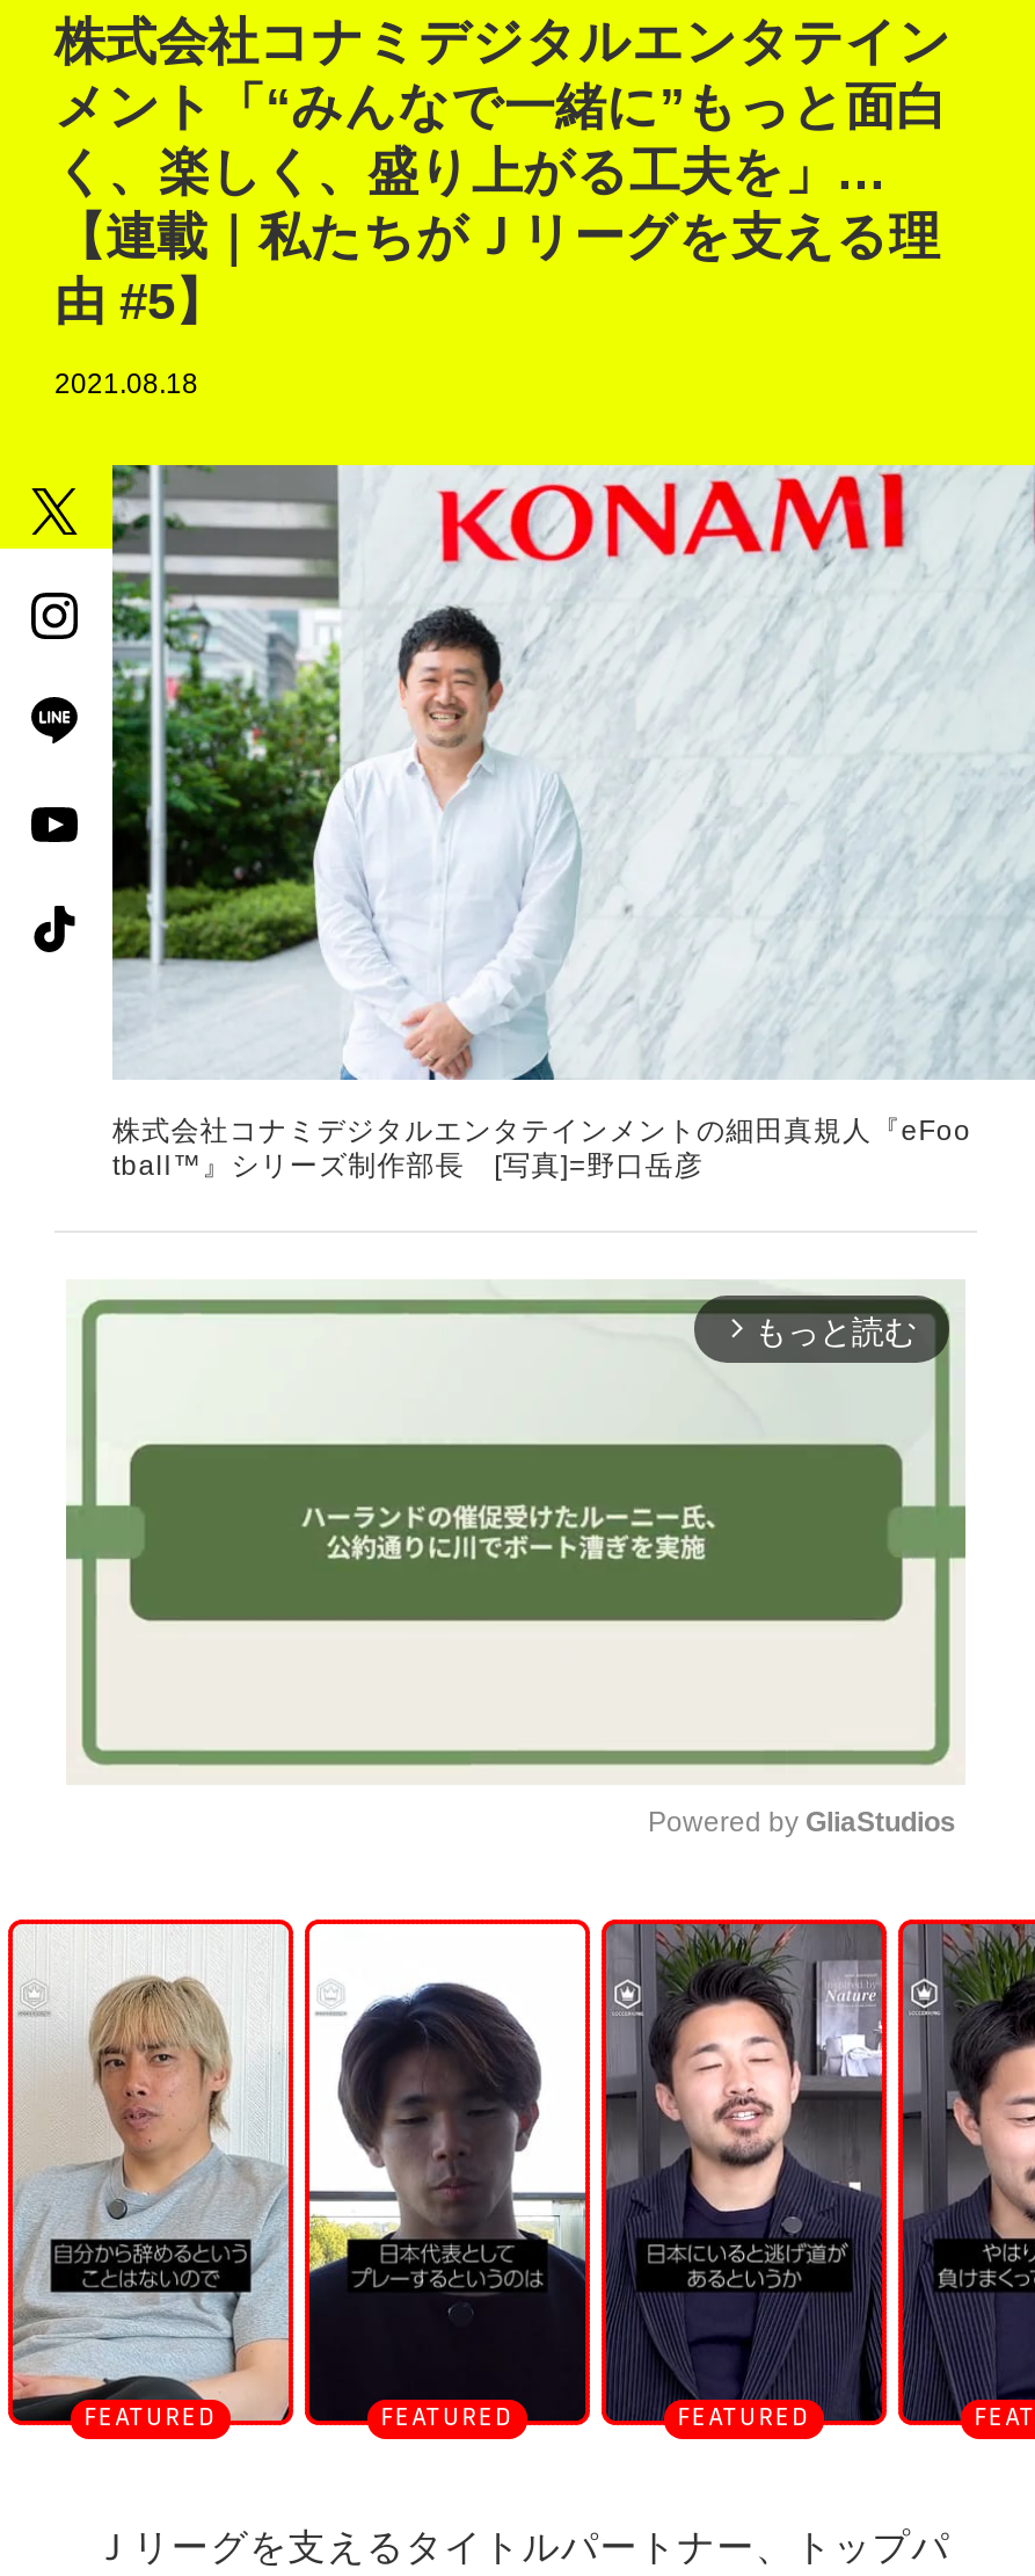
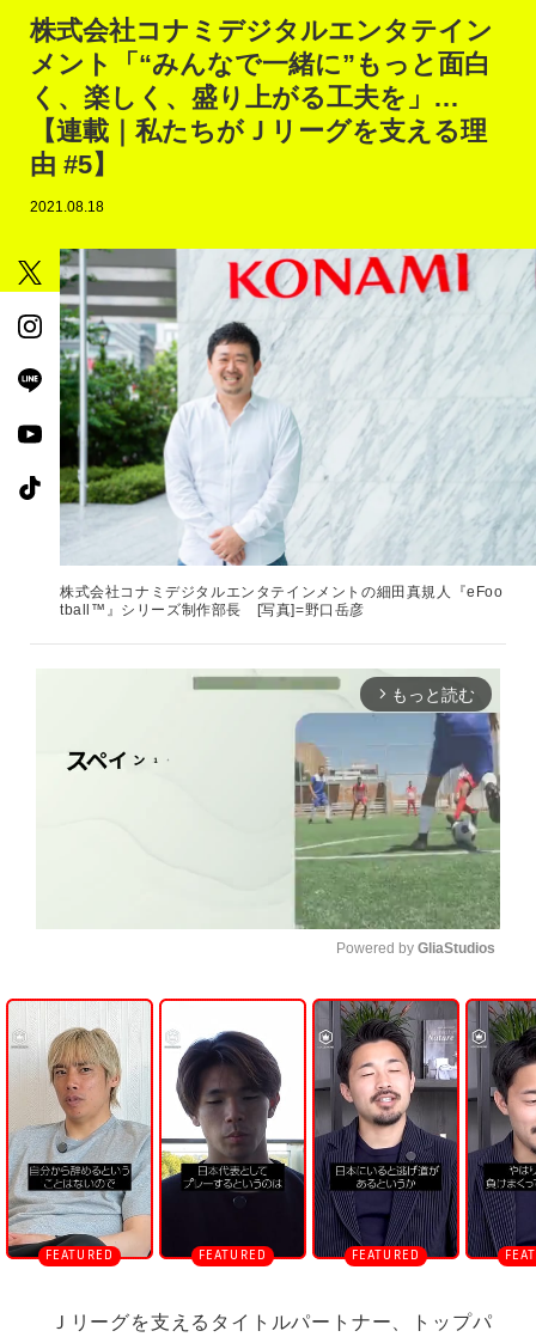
[64,1298,965,1785] [image] -> [36,679,501,930] [image]

